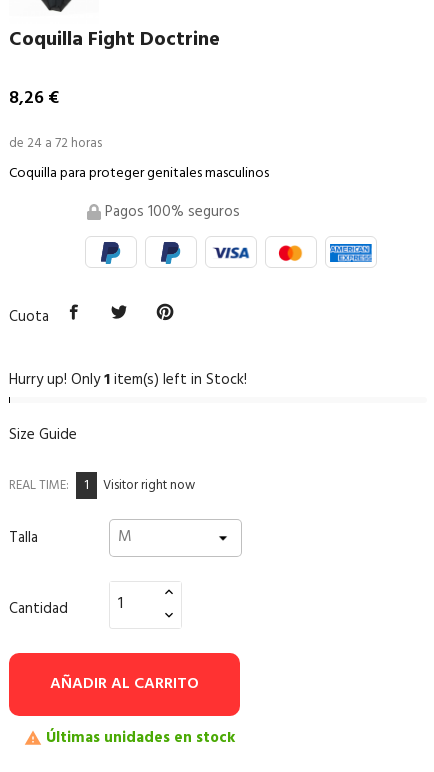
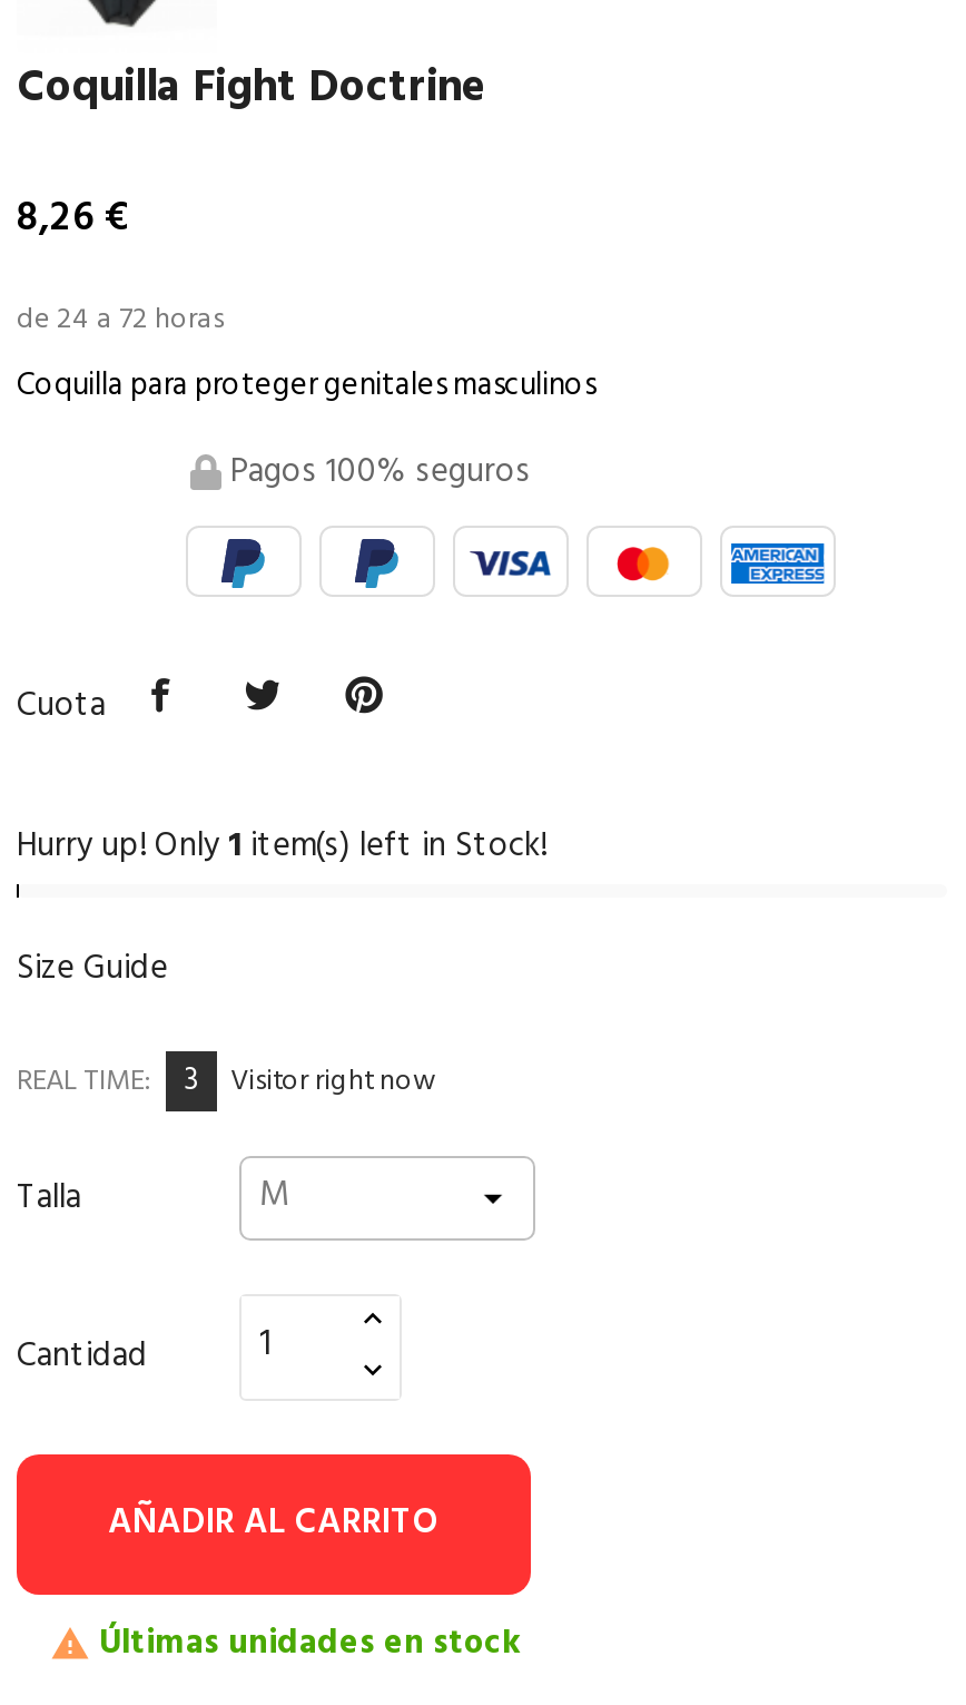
[9,474,195,497] REAL TIME: 1 Visitor right now -> [17,1055,435,1106] REAL TIME: 3 Visitor right now

